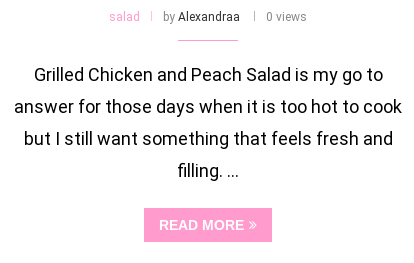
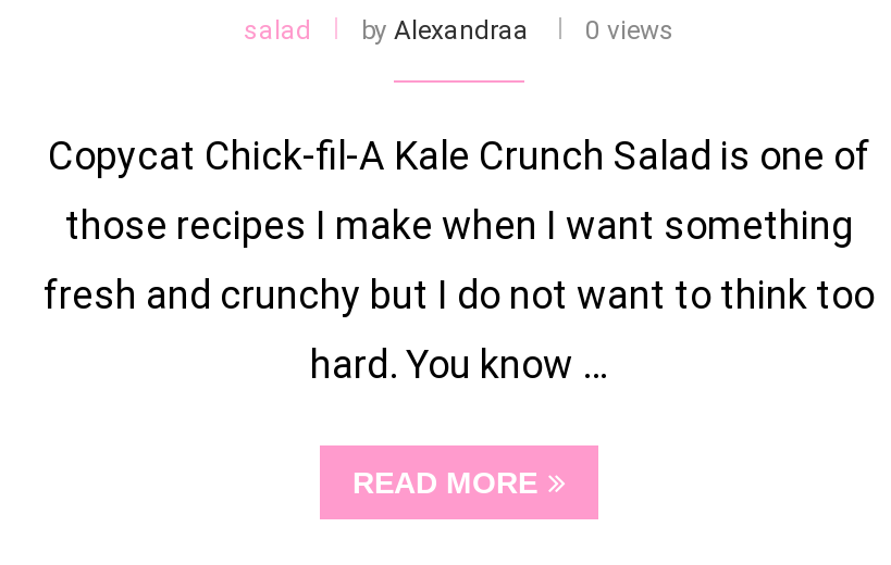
[33,64,382,85] Grilled Chicken and Peach Salad is my go to -> [48,133,870,178] Copycat Chick-fil-A Kale Crunch Salad is one of
[14,96,402,117] answer for those days when it is too hot to cook -> [65,202,853,248] those recipes I make when I want something
[23,128,392,149] but I still want something that feels fresh and -> [44,272,875,317] fresh and crunchy but I do not want to think too
[177,160,239,181] filling. … -> [310,341,608,387] hard. You know …

